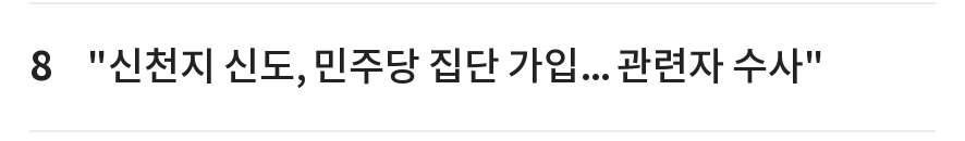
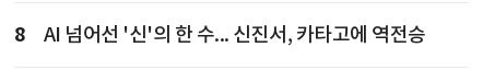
[87,42,824,92] "신천지 신도, 민주당 집단 가입... 관련자 수사" -> [43,22,426,47] AI 넘어선 '신'의 한 수... 신진서, 카타고에 역전승

